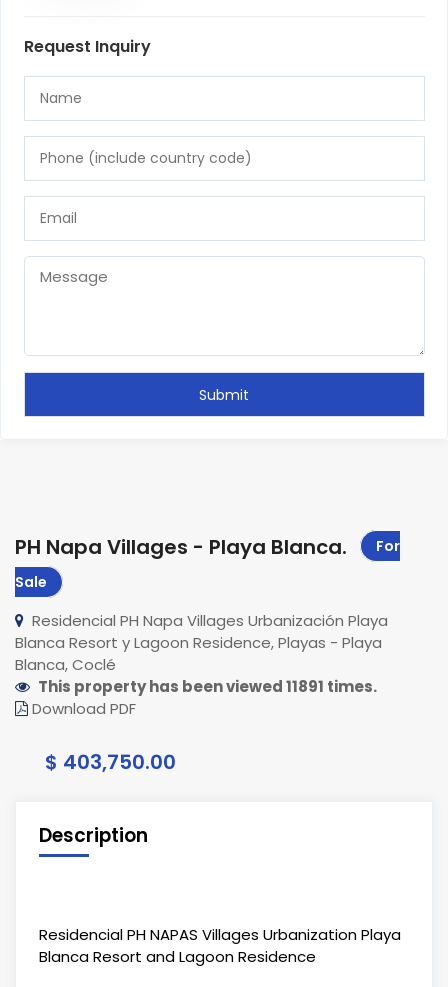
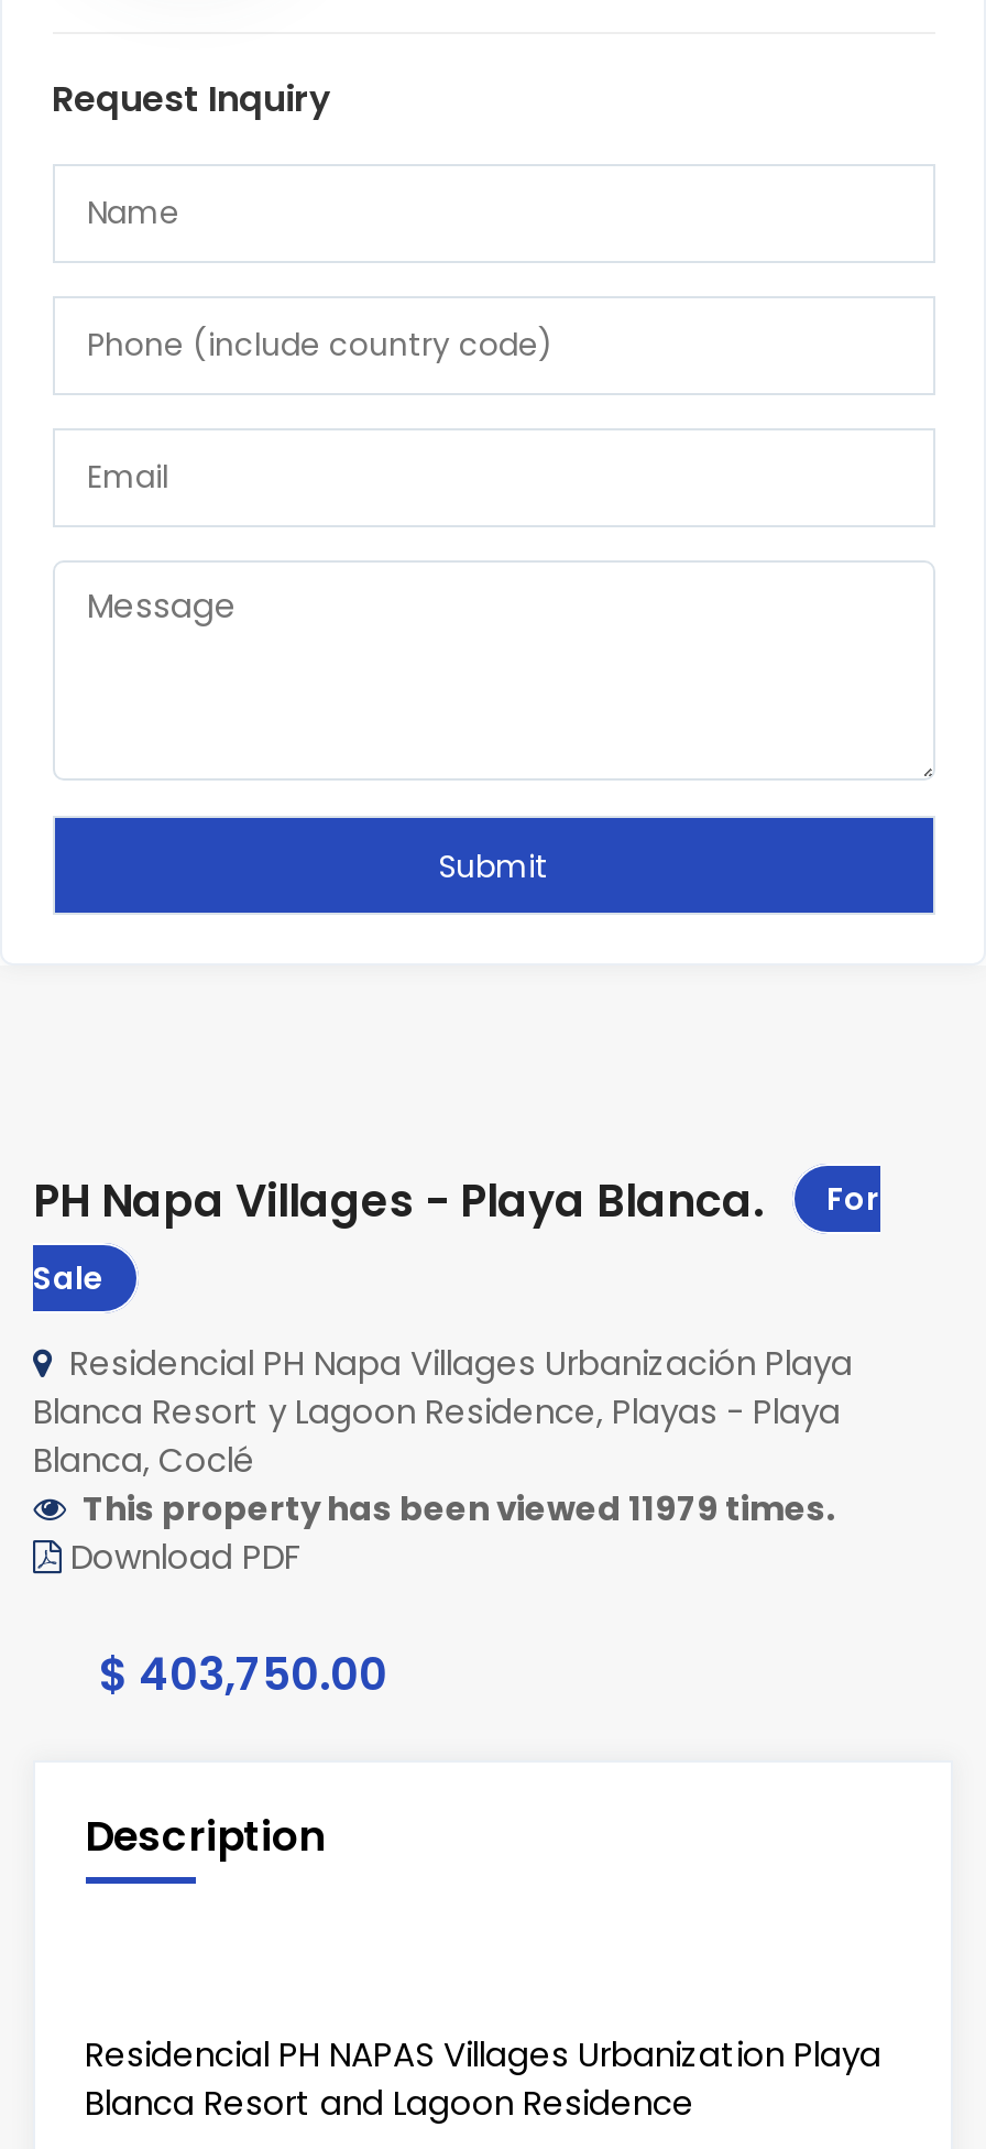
[37,675,376,696] This property has been viewed 11891 times. -> [83,1484,835,1530] This property has been viewed 11979 times.

